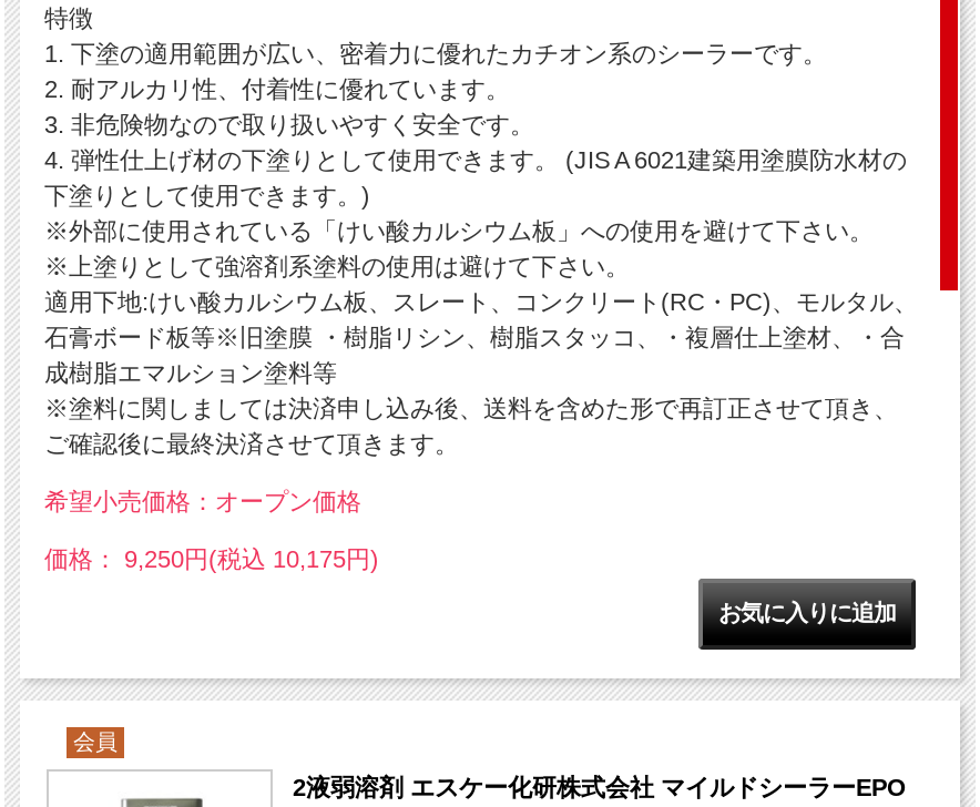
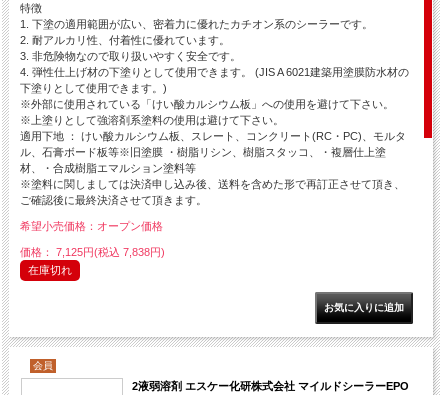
[44,289,918,386] 適用下地:けい酸カルシウム板、スレート、コンクリート(RC・PC)、モルタル、 | 石膏ボード板等※旧塗膜 ・樹脂リシン、樹脂スタッコ、・複層仕上塗材、・合 | 成樹脂エマルション塗料等 -> [20,130,406,174] 適用下地 ： けい酸カルシウム板、スレート、コンクリート(RC・PC)、モルタ | ル、石膏ボード板等※旧塗膜 ・樹脂リシン、樹脂スタッコ、・複層仕上塗 | 材、・合成樹脂エマルション塗料等
[44,546,379,573] 価格： 9,250円(税込 10,175円) -> [20,246,165,276] 価格： 7,125円(税込 7,838円) | 在庫切れ

